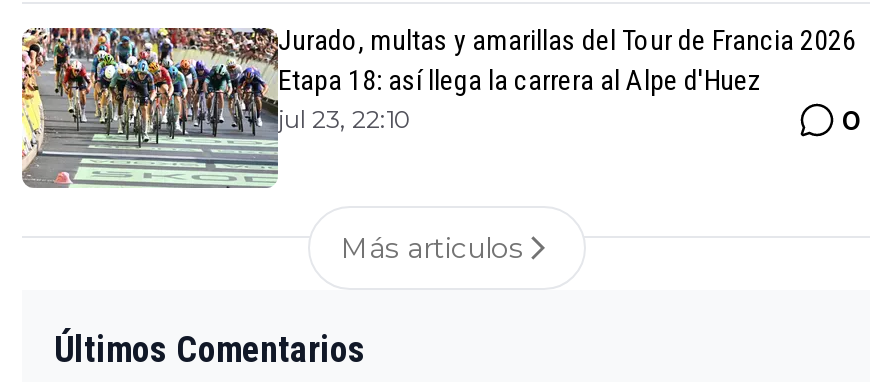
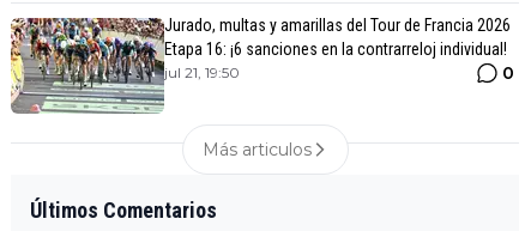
[278,63,762,133] Etapa 18: así llega la carrera al Alpe d'Huez | jul 23, 22:10 -> [164,40,507,82] Etapa 16: ¡6 sanciones en la contrarreloj individual! | jul 21, 19:50

